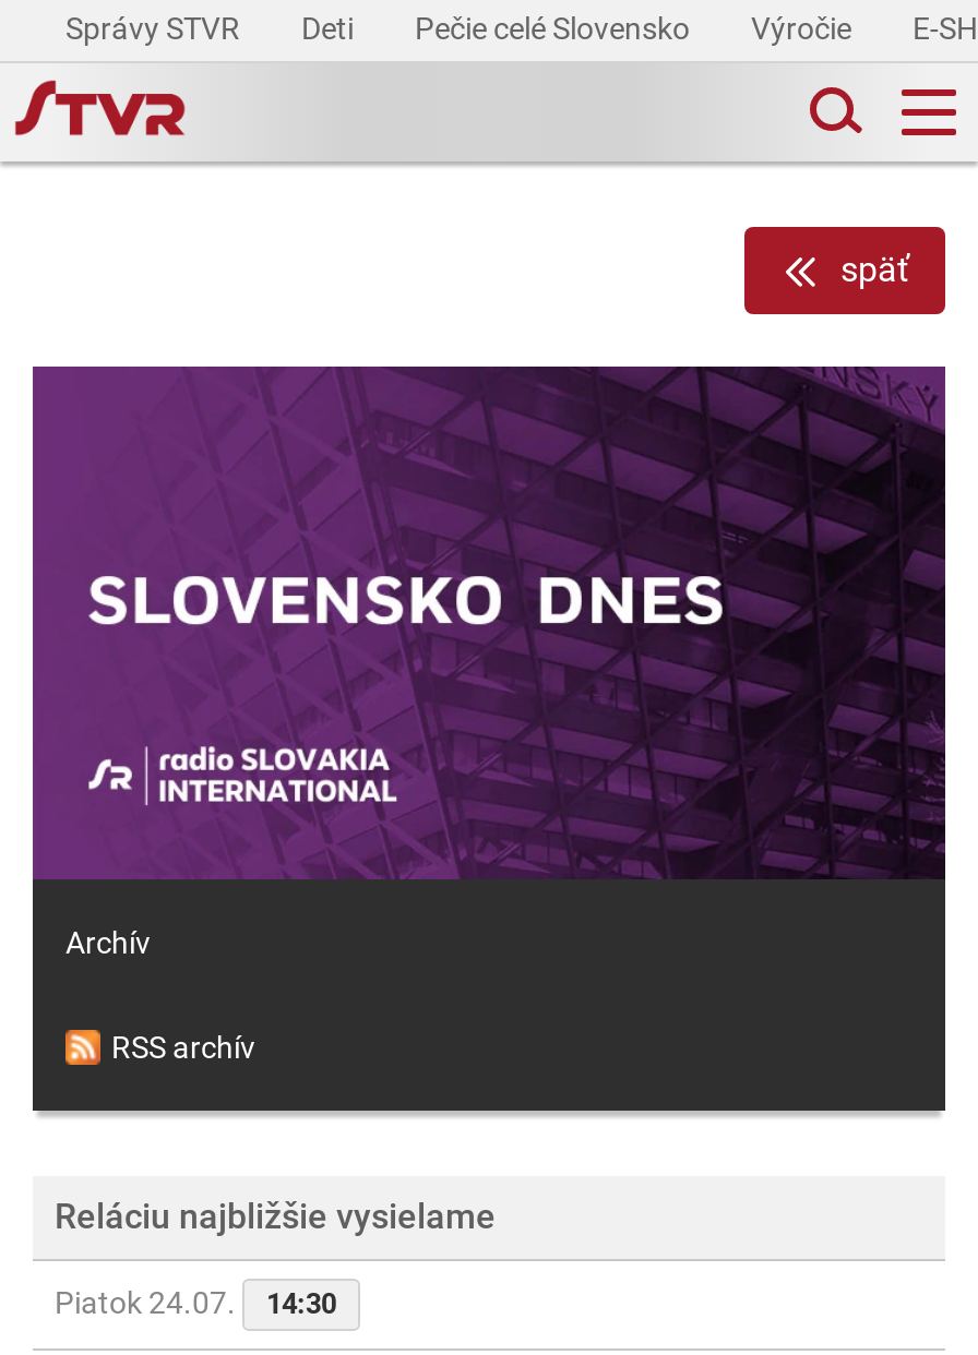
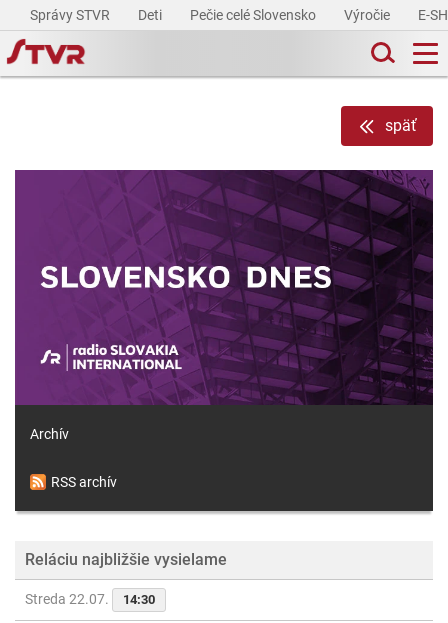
[55,1286,336,1321] Piatok 24.07. 14:30 -> [25,591,155,607] Streda 22.07. 14:30

